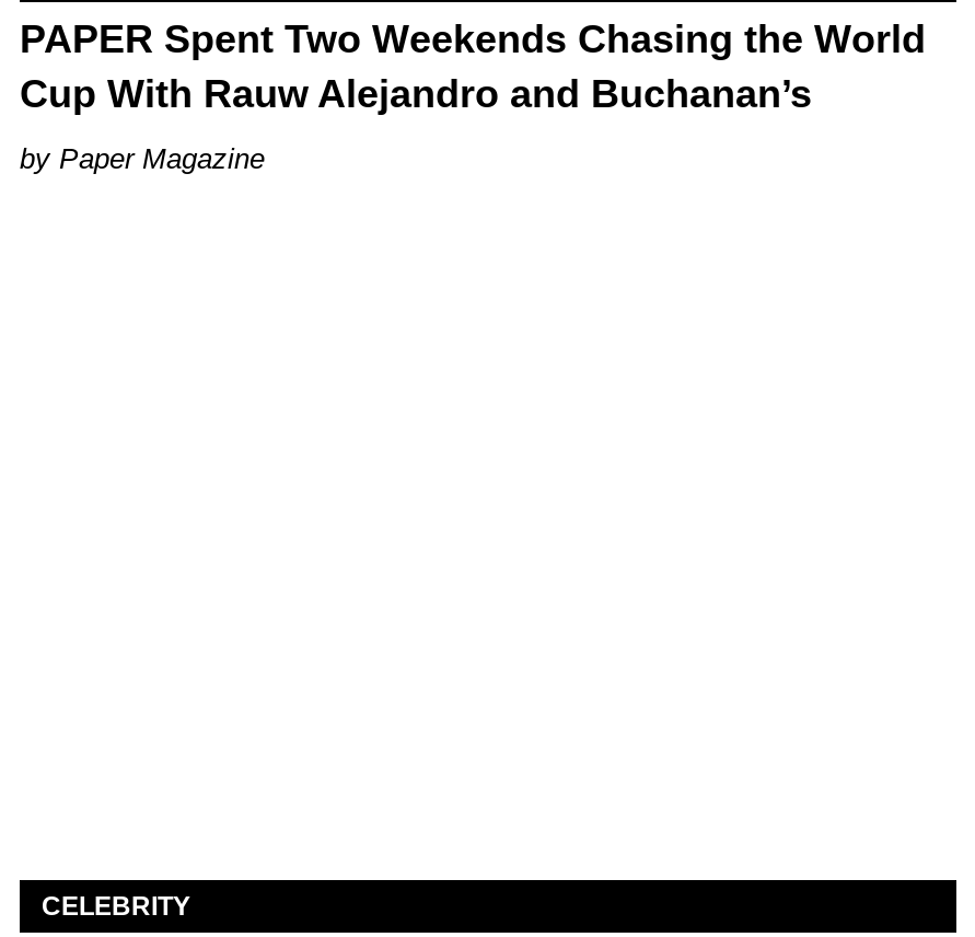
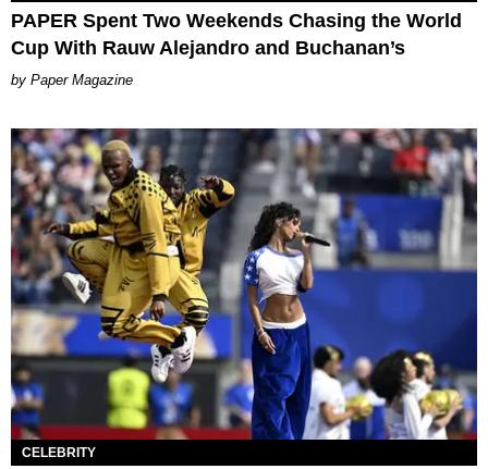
none -> [10,127,478,441] [image]

